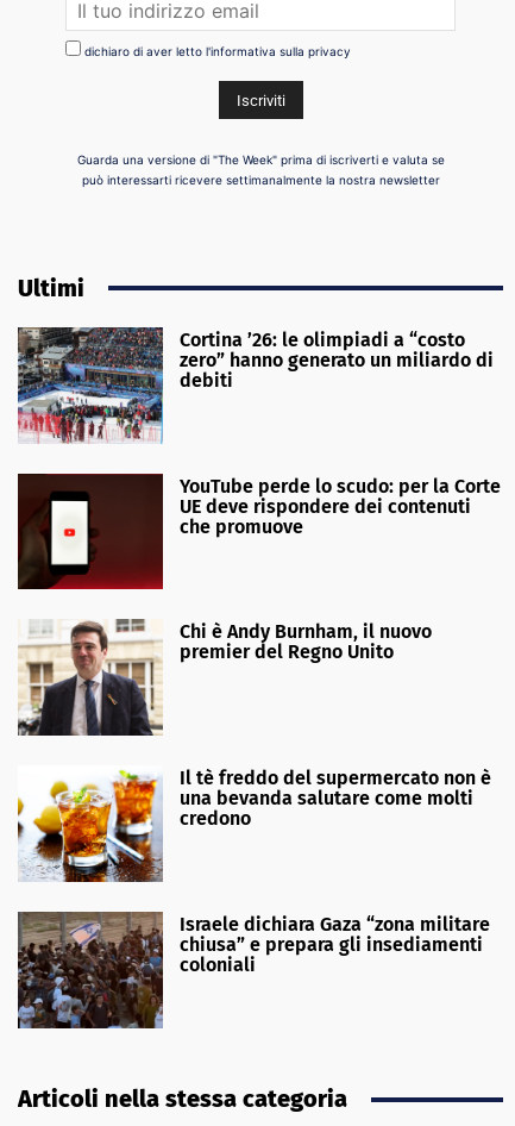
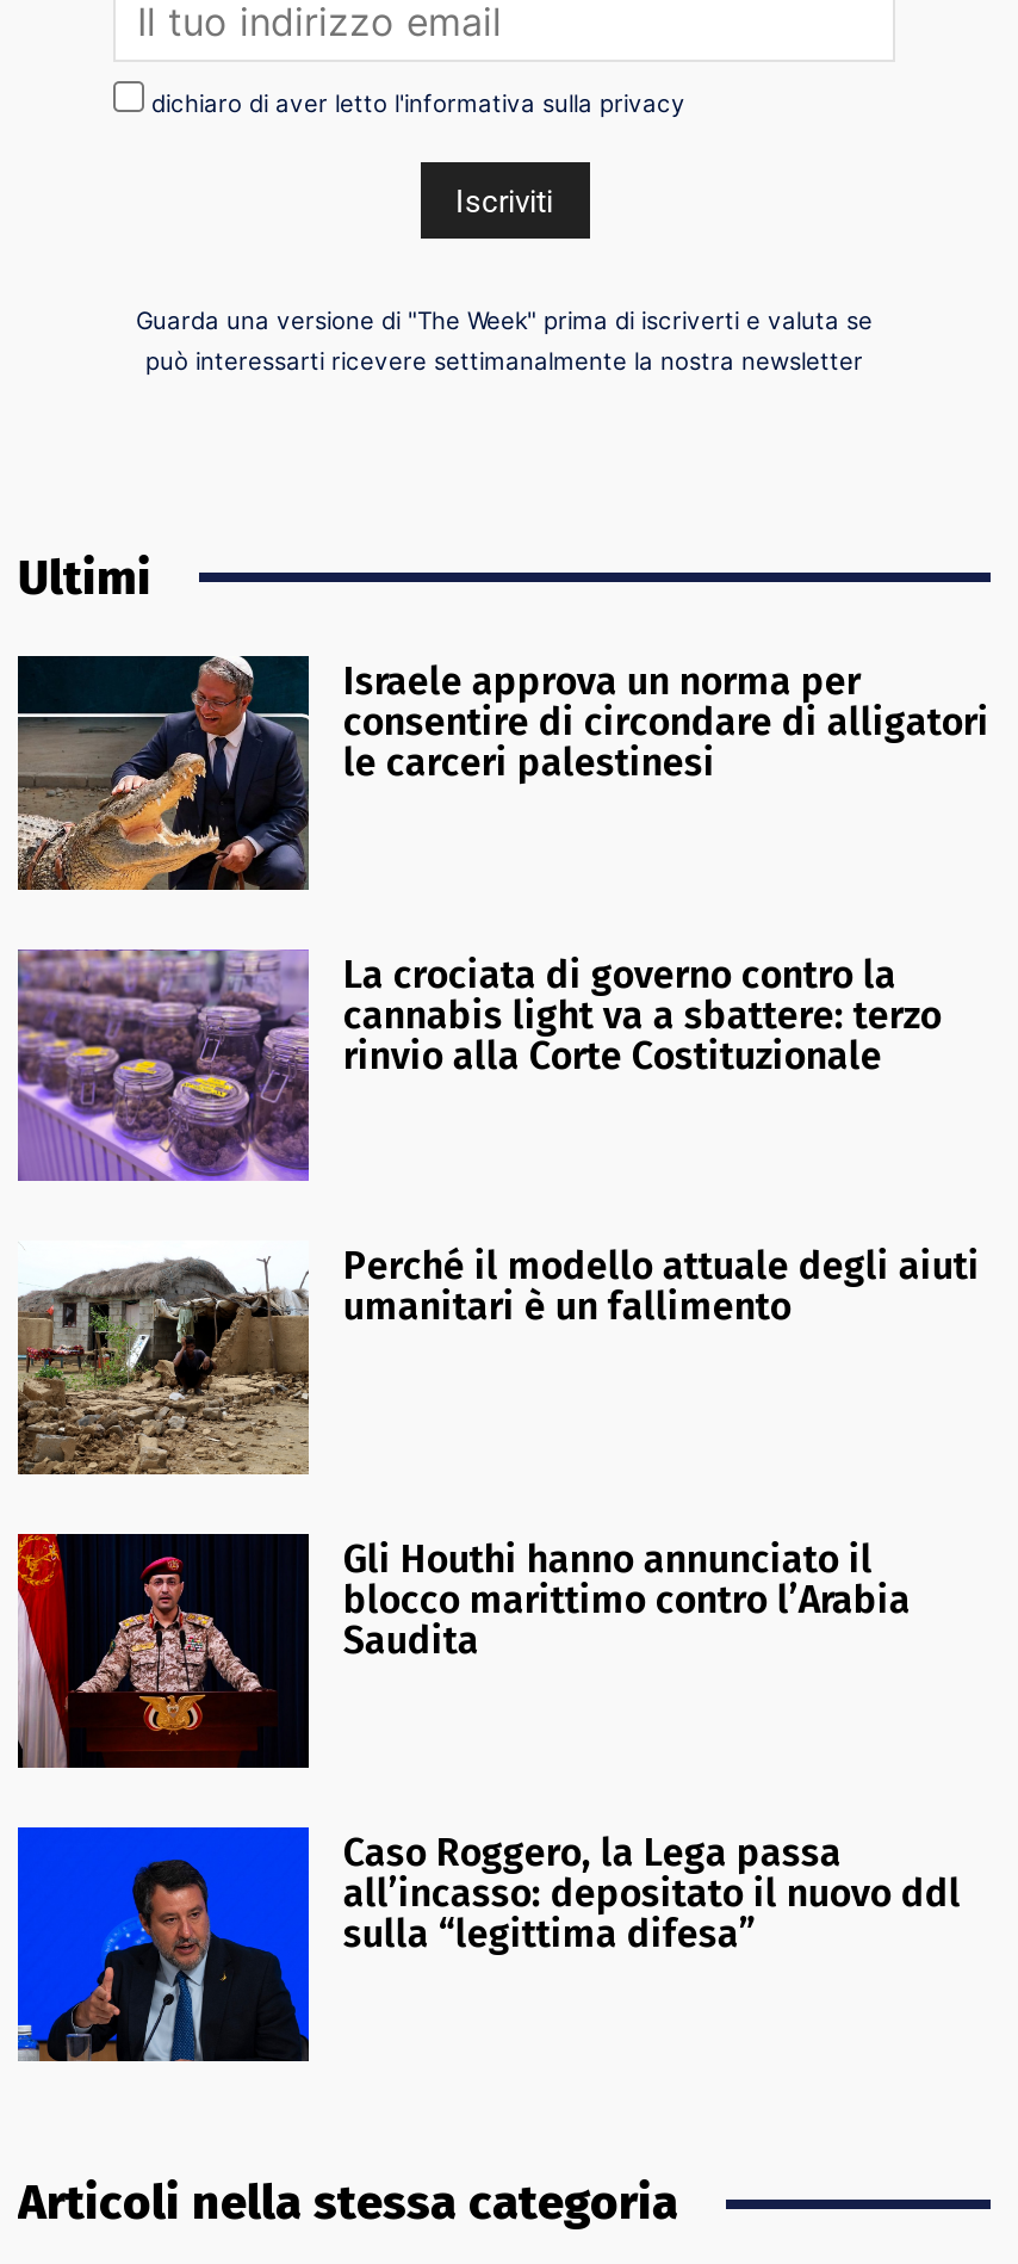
[17,326,494,444] [image] | Cortina ’26: le olimpiadi a “costo | zero” hanno generato un miliardo di | debiti -> [15,654,989,892] [image] | Israele approva un norma per | consentire di circondare di alligatori | le carceri palestinesi
[17,473,501,590] [image] | YouTube perde lo scudo: per la Corte | UE deve rispondere dei contenuti | che promuove -> [15,947,941,1183] [image] | La crociata di governo contro la | cannabis light va a sbattere: terzo | rinvio alla Corte Costituzionale
[18,618,432,737] [image] | Chi è Andy Burnham, il nuovo | premier del Regno Unito -> [15,1241,980,1477] [image] | Perché il modello attuale degli aiuti | umanitari è un fallimento
[17,765,492,883] [image] | Il tè freddo del supermercato non è | una bevanda salutare come molti | credono -> [15,1532,910,1770] [image] | Gli Houthi hanno annunciato il | blocco marittimo contro l’Arabia | Saudita
[17,911,490,1030] [image] | Israele dichiara Gaza “zona militare | chiusa” e prepara gli insediamenti | coloniali -> [15,1825,961,2064] [image] | Caso Roggero, la Lega passa | all’incasso: depositato il nuovo ddl | sulla “legittima difesa”

